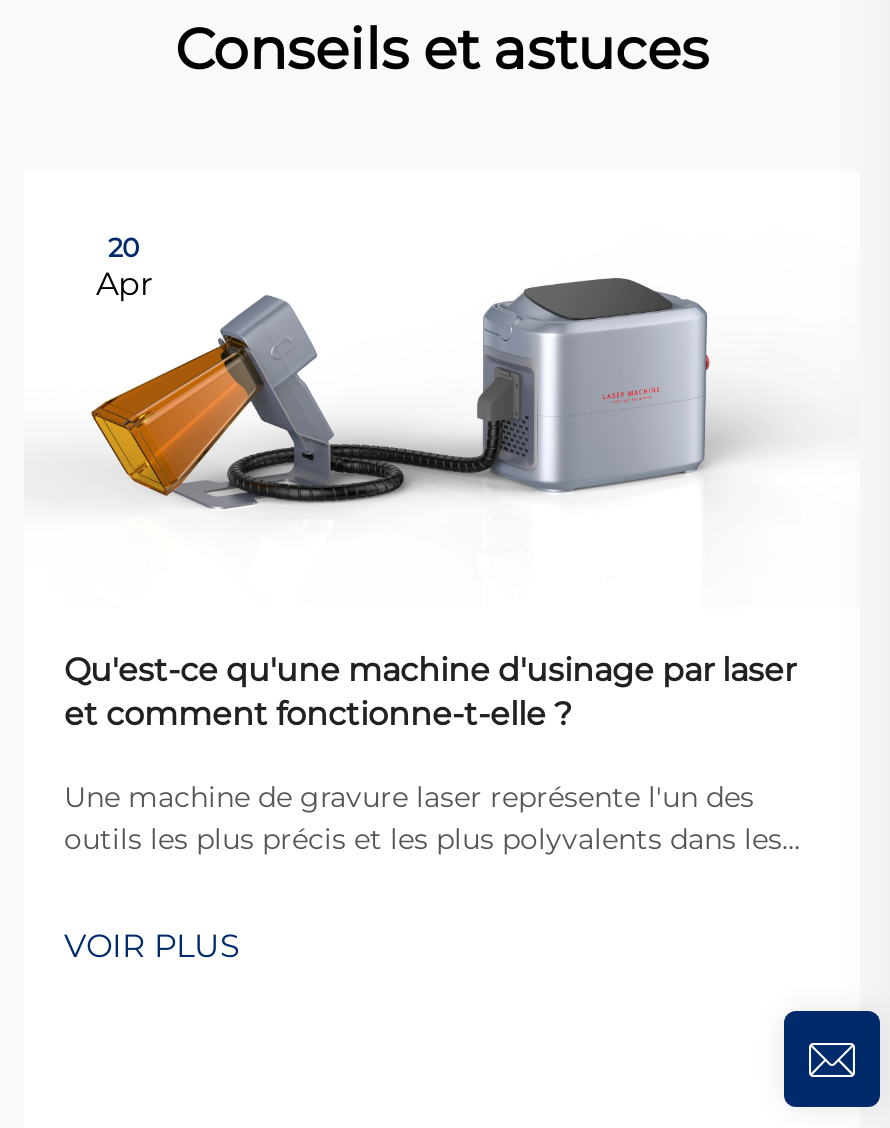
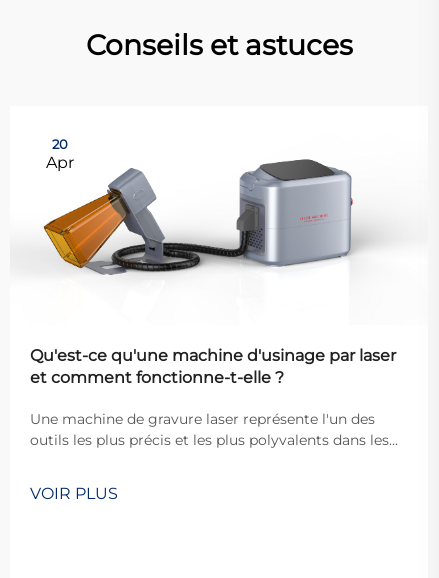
[782,1009,882,1109] [image] -> none

